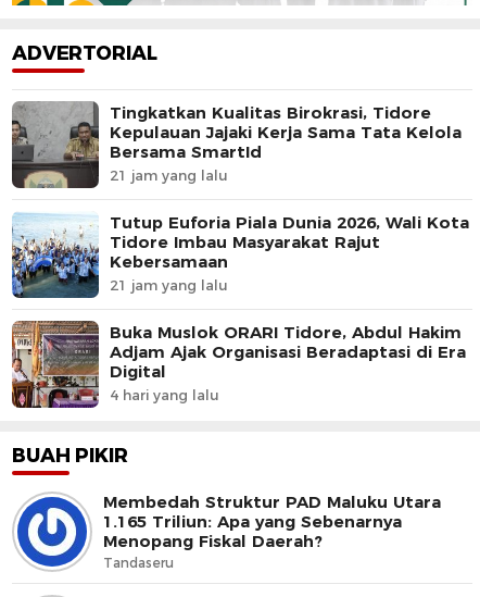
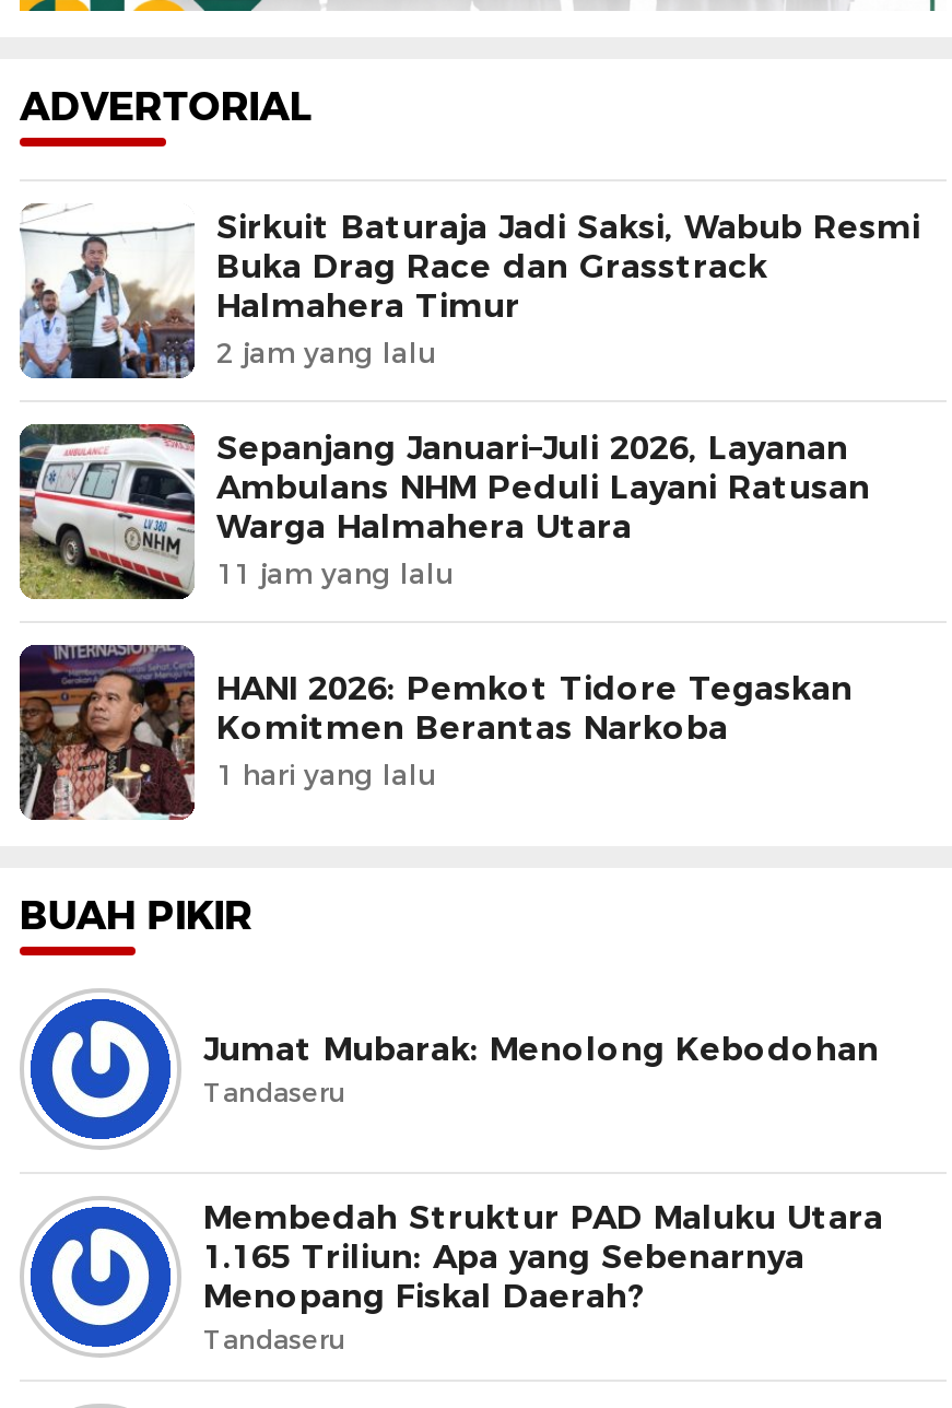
[11,100,462,189] [image] | Tingkatkan Kualitas Birokrasi, Tidore | Kepulauan Jajaki Kerja Sama Tata Kelola | Bersama SmartId | 21 jam yang lalu -> [17,203,920,380] [image] | Sirkuit Baturaja Jadi Saksi, Wabub Resmi | Buka Drag Race dan Grasstrack | Halmahera Timur | 2 jam yang lalu
[11,211,469,299] [image] | Tutup Euforia Piala Dunia 2026, Wali Kota | Tidore Imbau Masyarakat Rajut | Kebersamaan | 21 jam yang lalu -> [17,422,870,601] [image] | Sepanjang Januari–Juli 2026, Layanan | Ambulans NHM Peduli Layani Ratusan | Warga Halmahera Utara | 11 jam yang lalu
[11,320,466,409] [image] | Buka Muslok ORARI Tidore, Abdul Hakim | Adjam Ajak Organisasi Beradaptasi di Era | Digital | 4 hari yang lalu -> [17,643,853,822] [image] | HANI 2026: Pemkot Tidore Tegaskan | Komitmen Berantas Narkoba | 1 hari yang lalu
none -> [203,1028,879,1109] Jumat Mubarak: Menolong Kebodohan | Tandaseru

